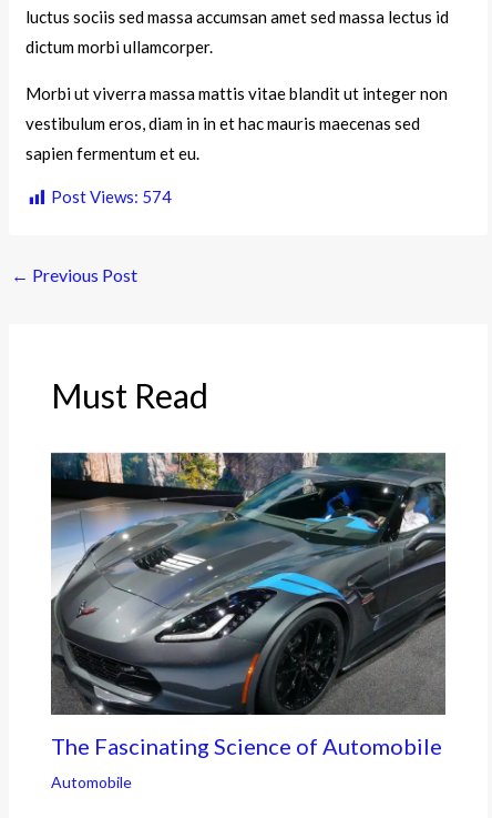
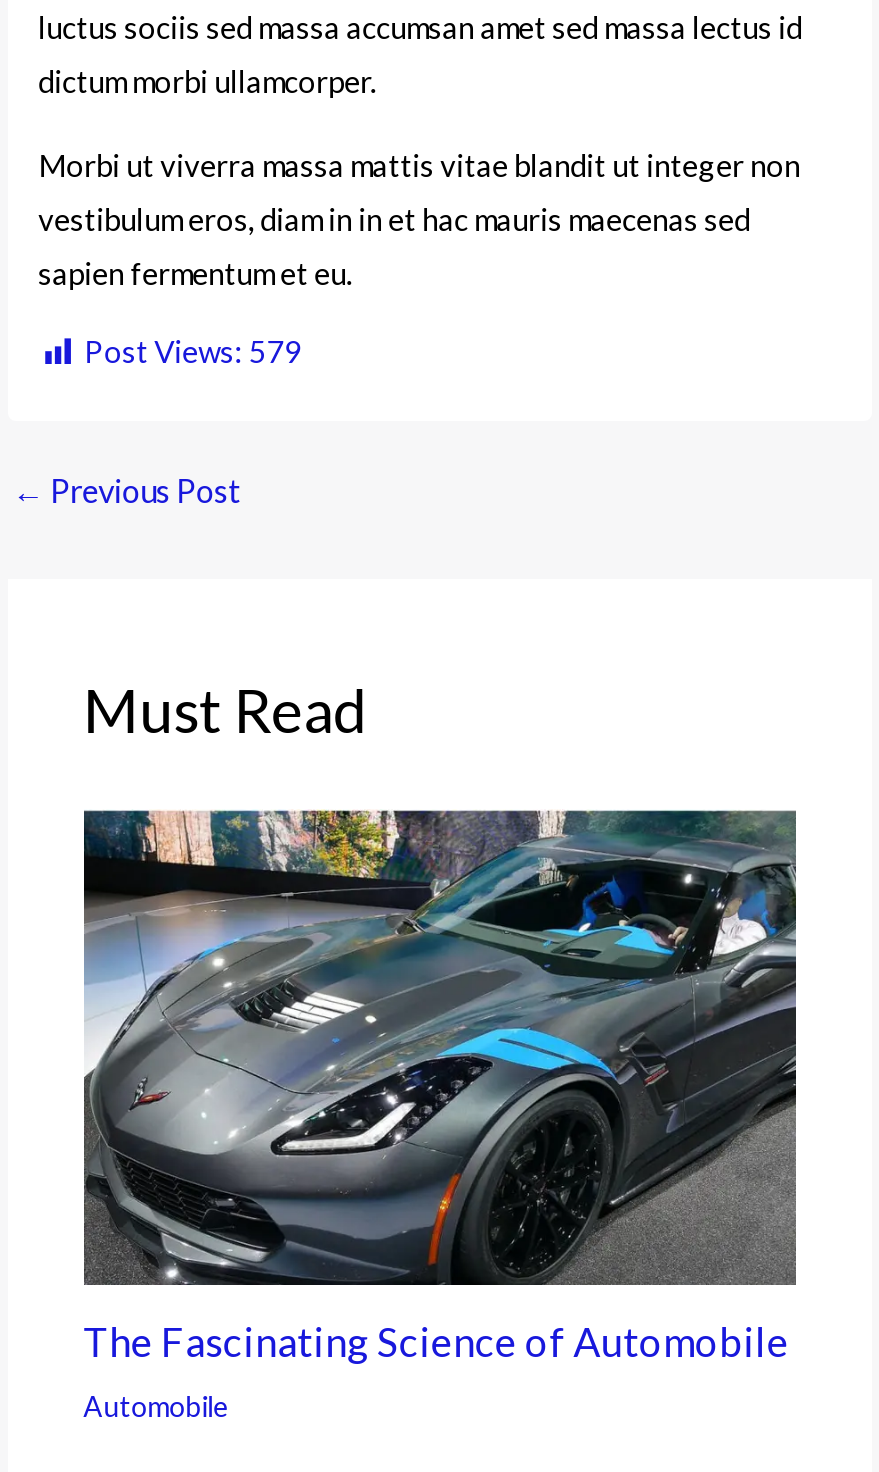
[51,187,172,207] Post Views: 574 -> [84,334,302,370] Post Views: 579

